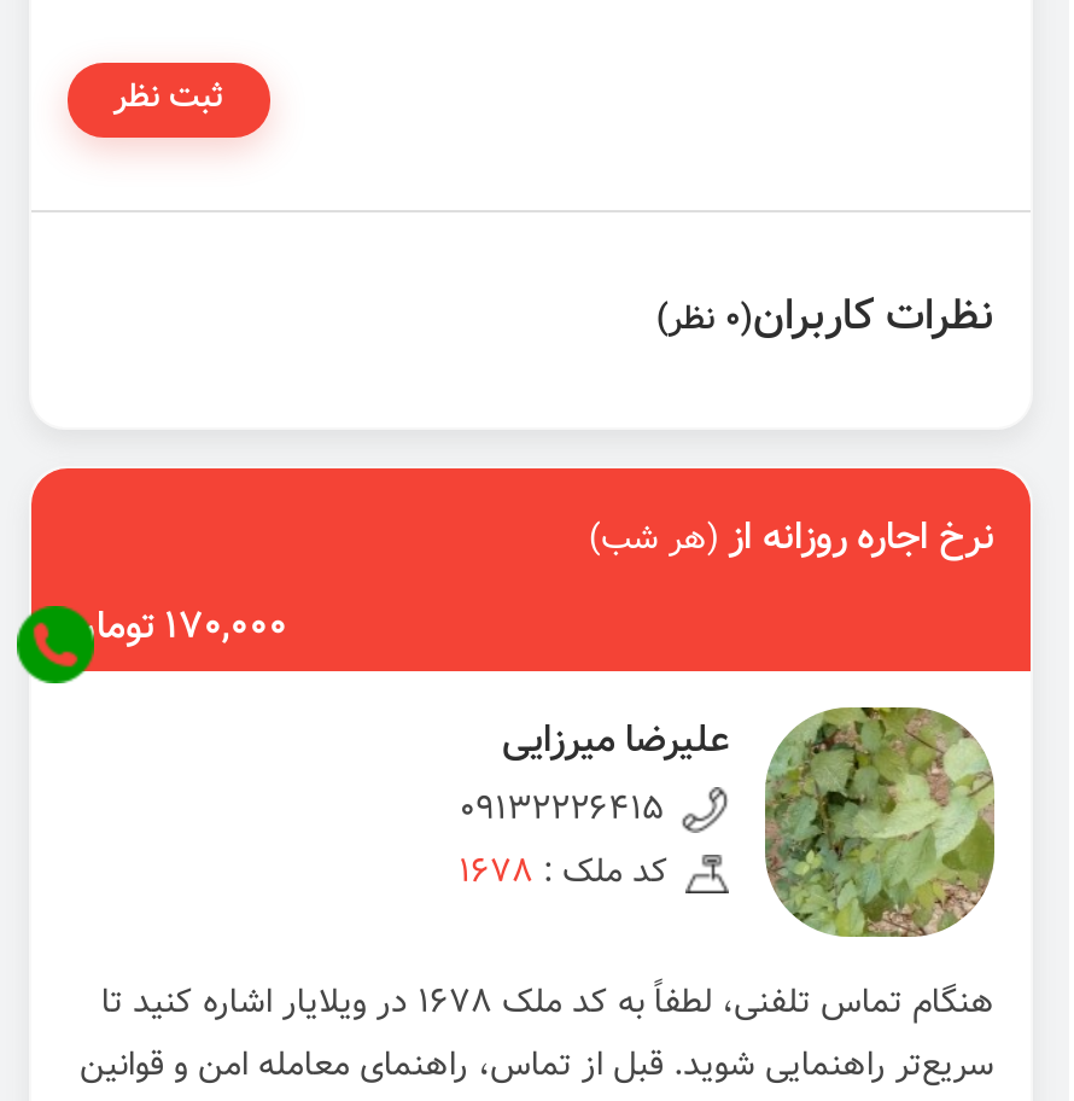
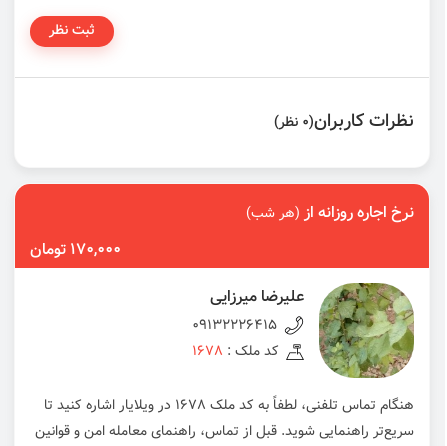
[14,604,97,686] [image] -> [9,241,41,273] [image]

